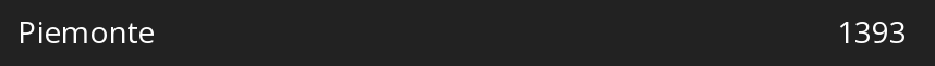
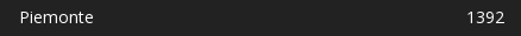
[837,11,907,52] 1393 -> [466,6,504,28] 1392

